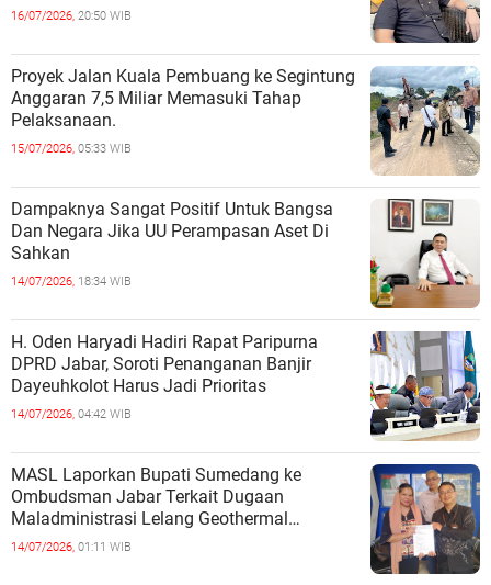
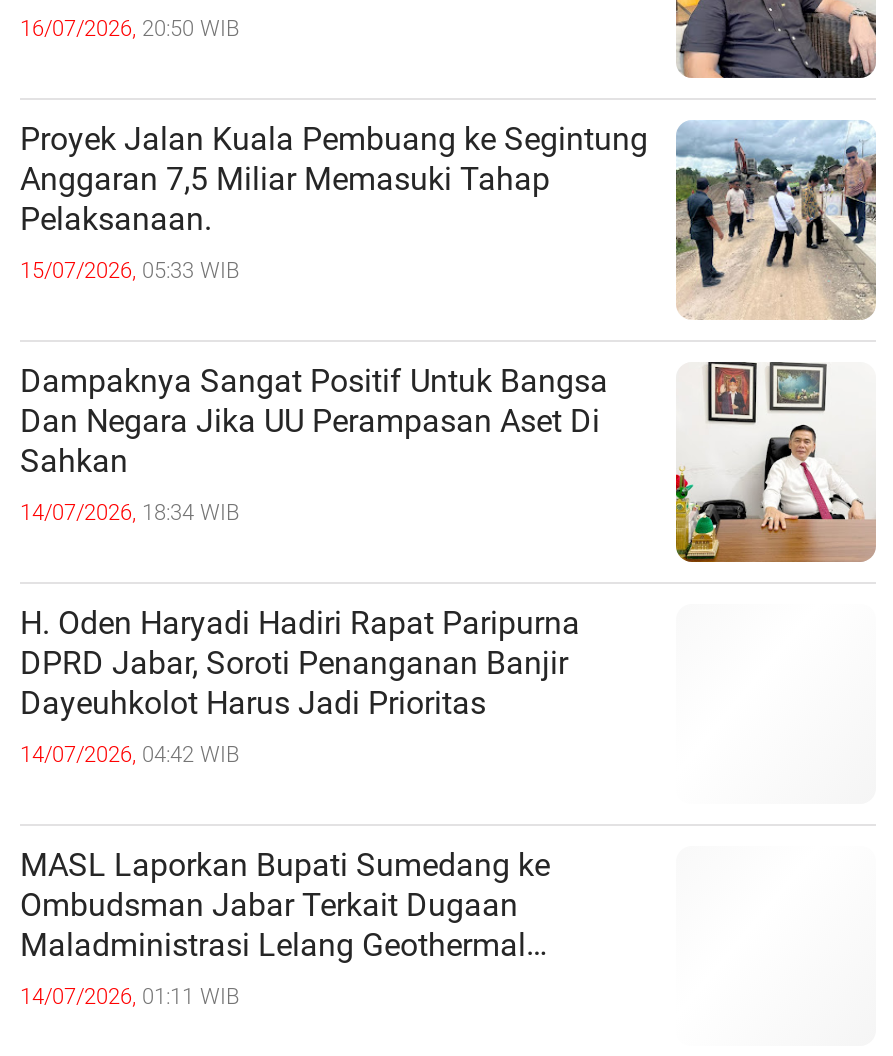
[369,330,481,442] [image] -> none
[369,463,481,575] [image] -> none

